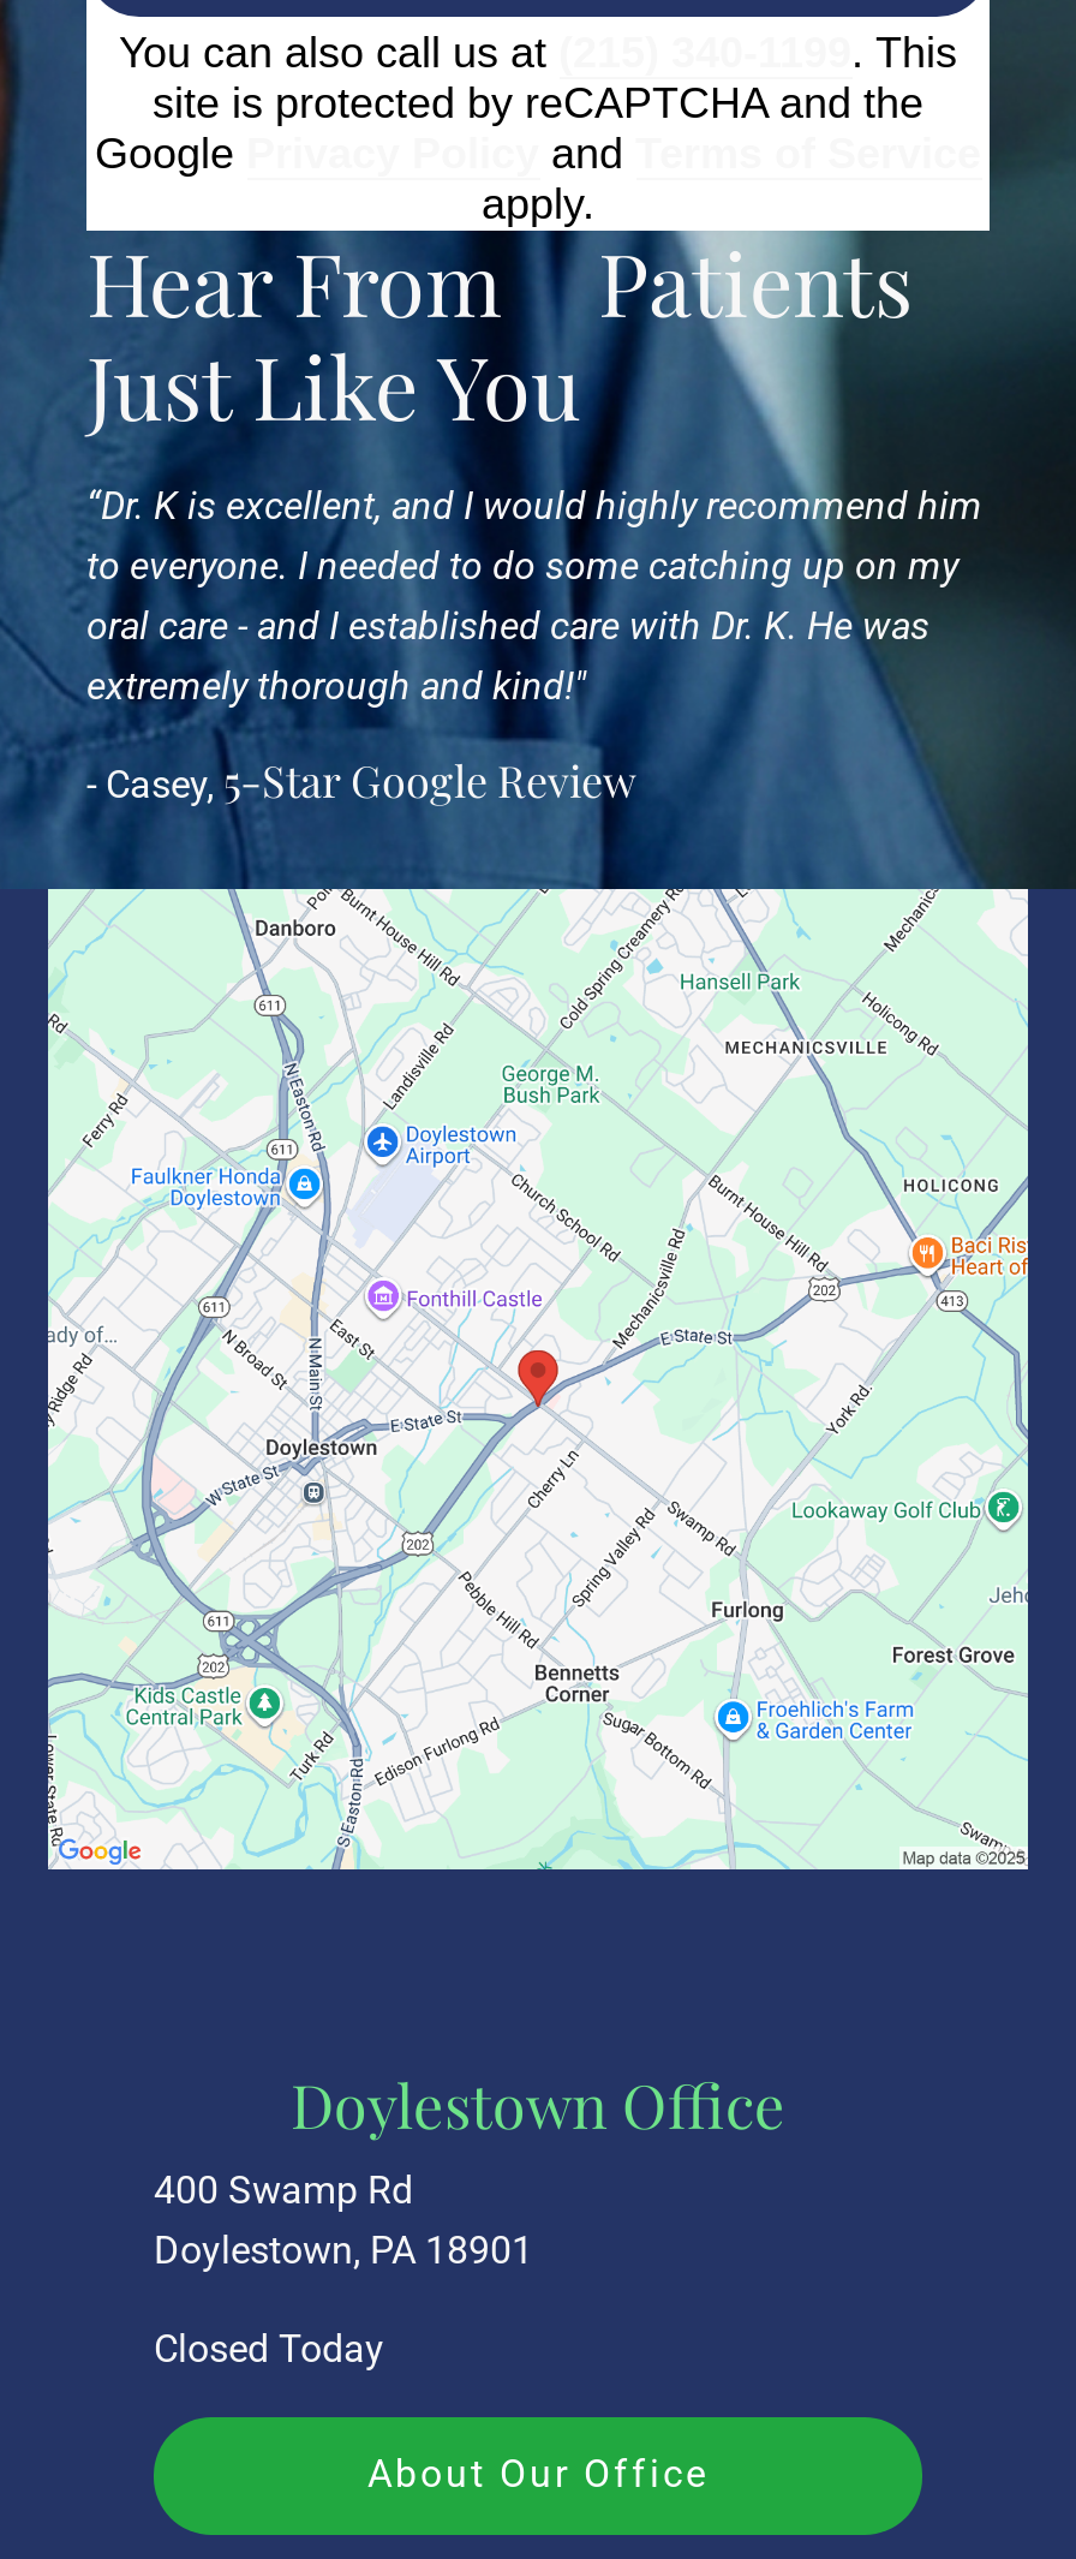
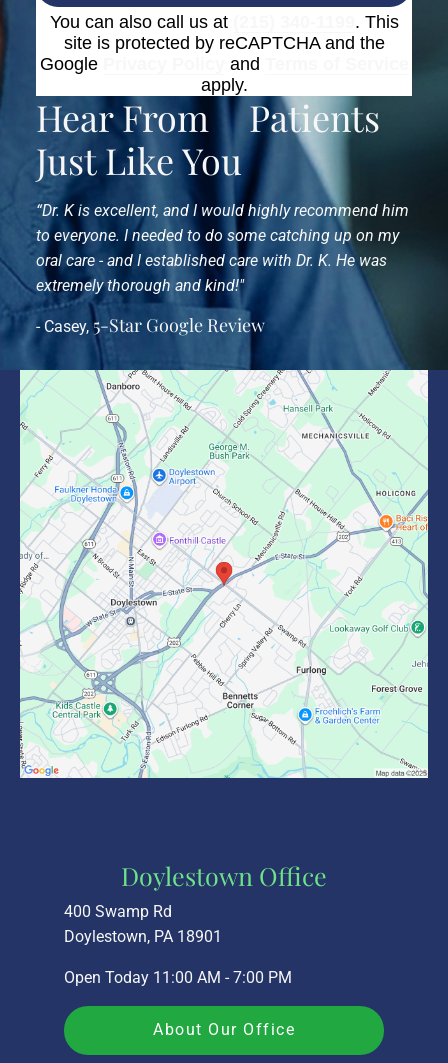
[154,2326,384,2372] Closed Today -> [64,968,292,987] Open Today 11:00 AM - 7:00 PM

